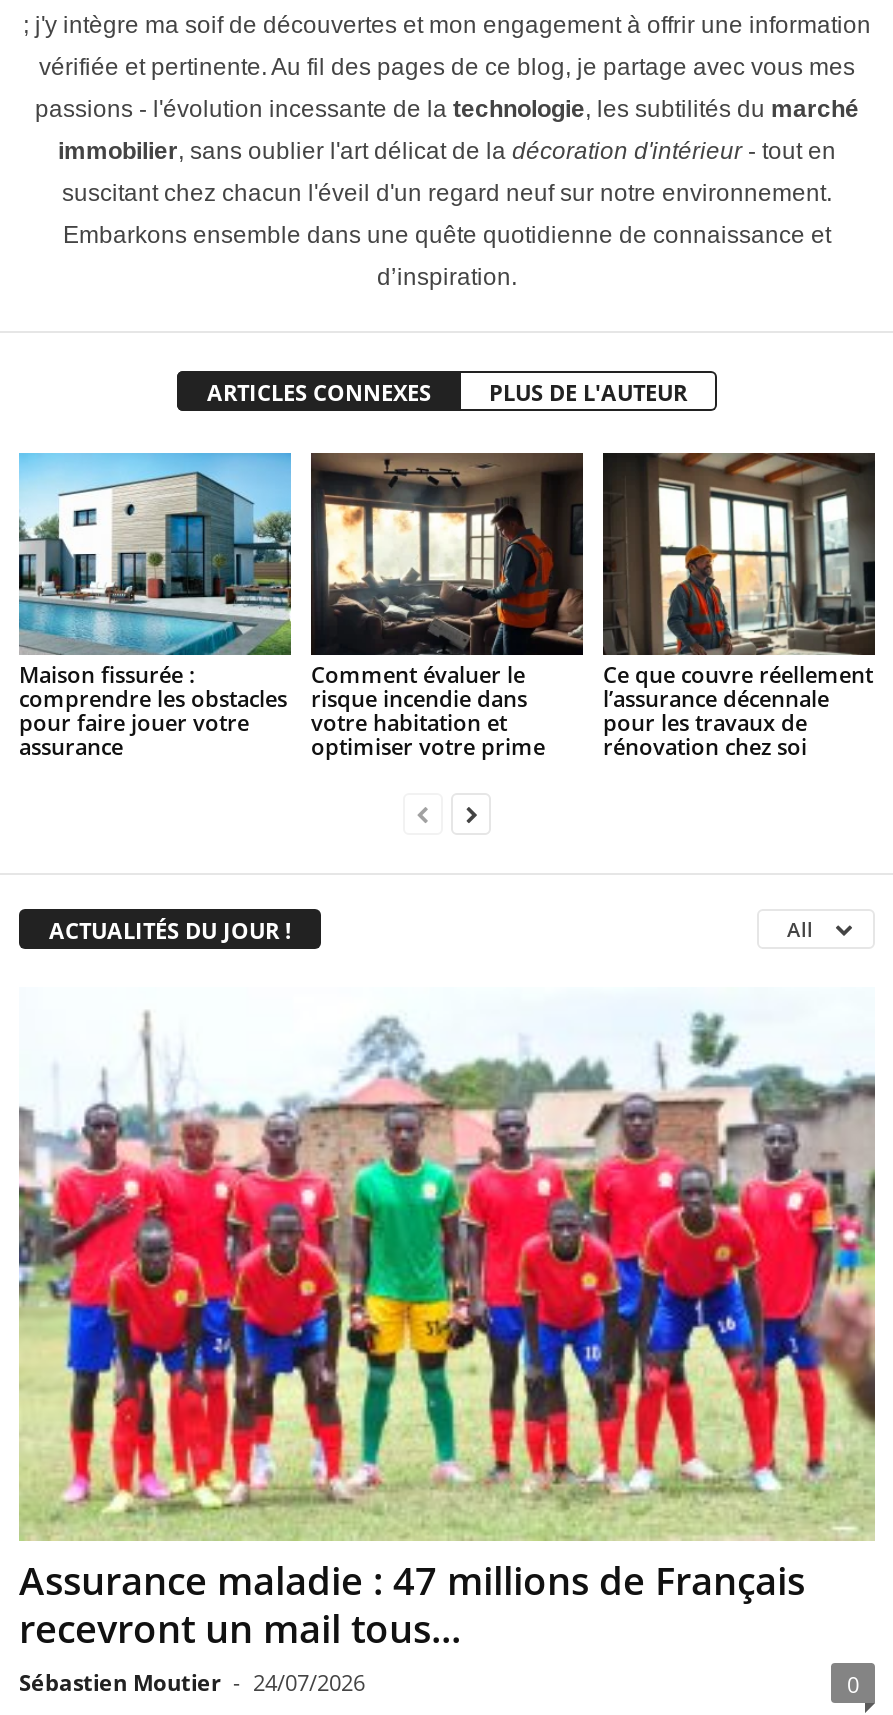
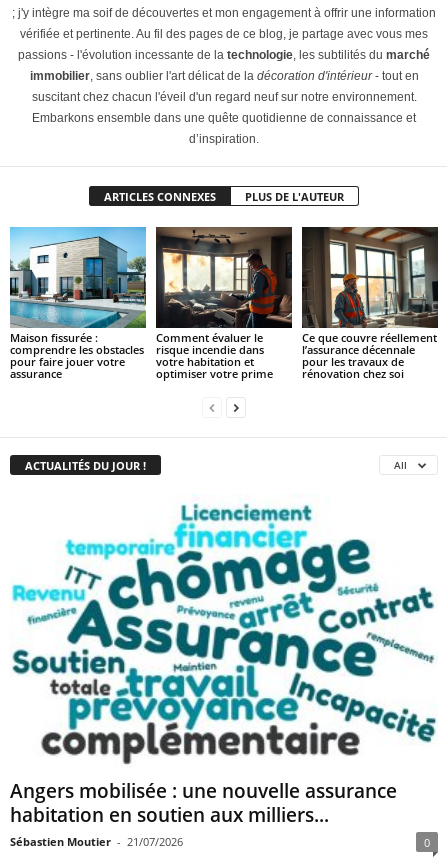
[17,1007,877,1697] [image] | Assurance maladie : 47 millions de Français | recevront un mail tous... | Sébastien Moutier - 24/07/2026 -> [10,503,438,849] [image] | Angers mobilisée : une nouvelle assurance | habitation en soutien aux milliers... | Sébastien Moutier - 21/07/2026

